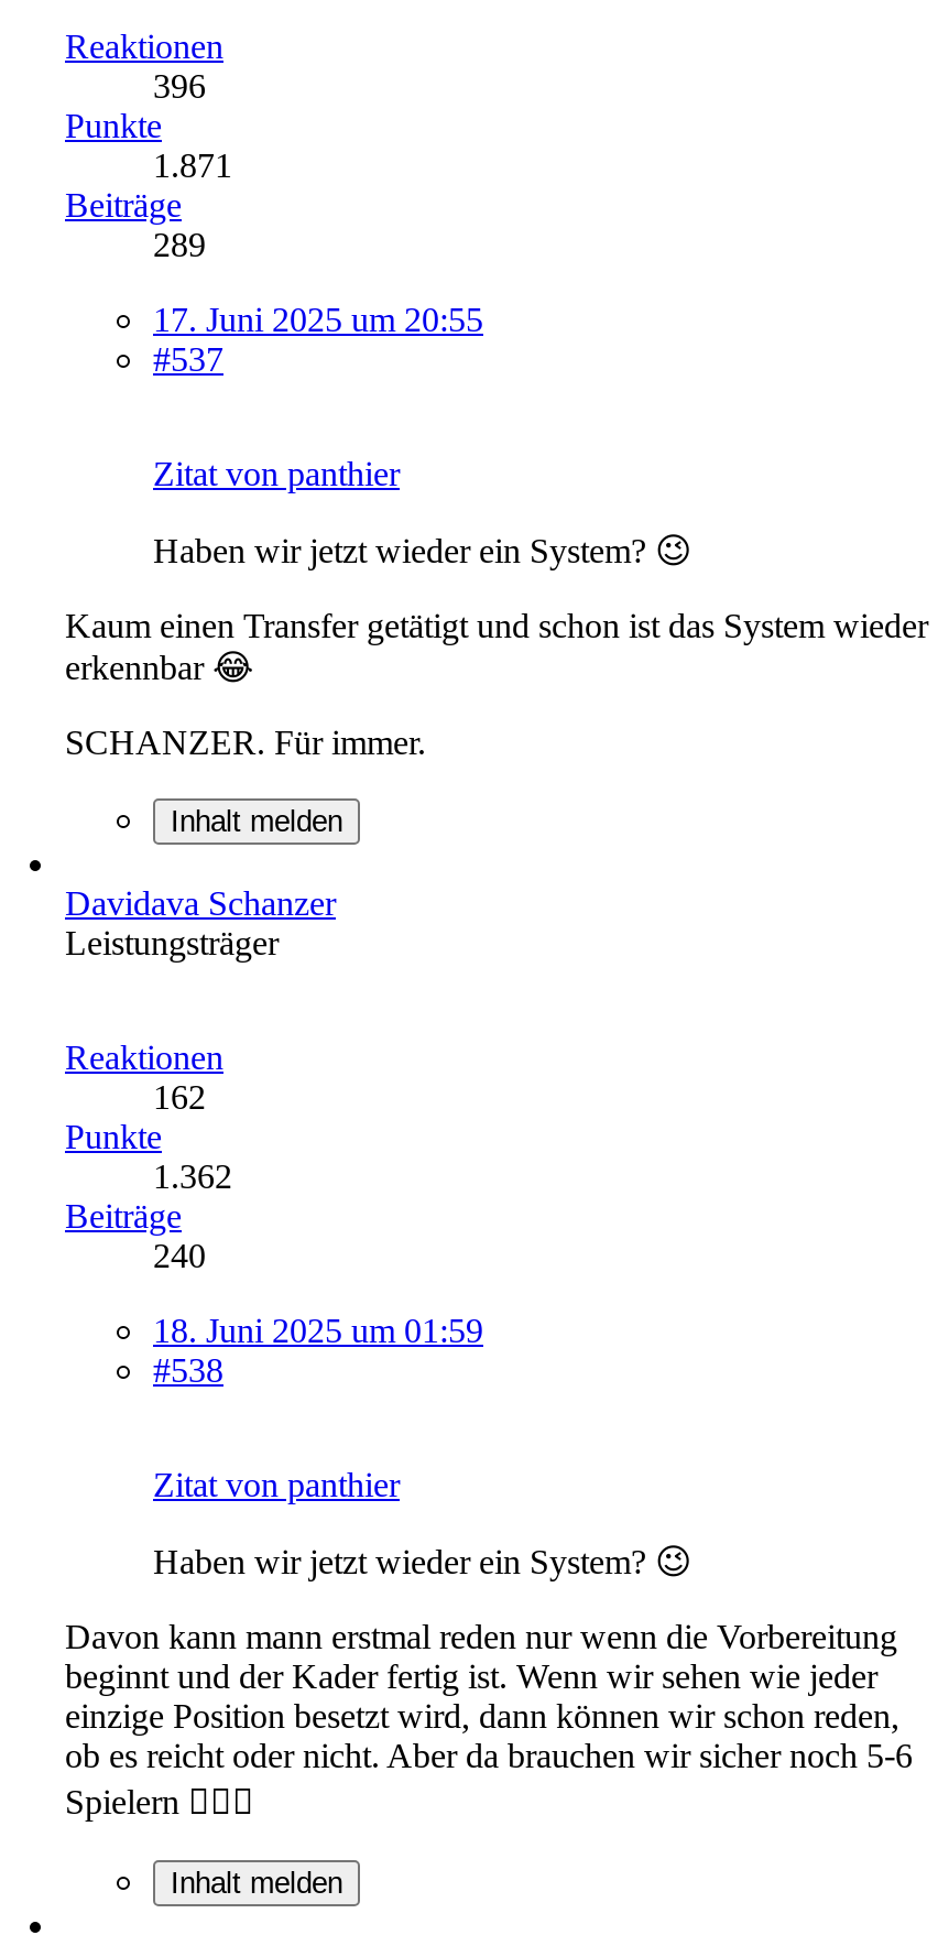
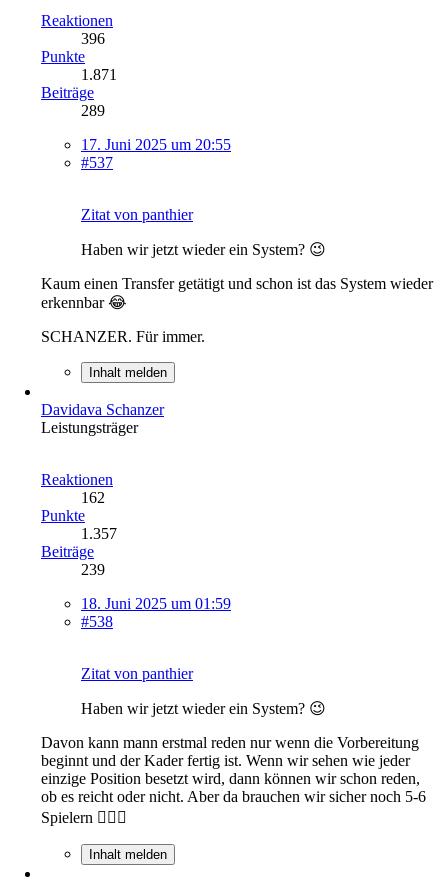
[153,1157,232,1194] 1.362 -> [81,525,117,542] 1.357
[153,1236,206,1274] 240 -> [81,561,105,578] 239

